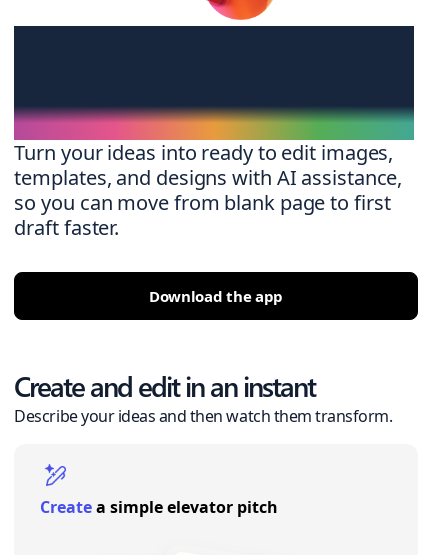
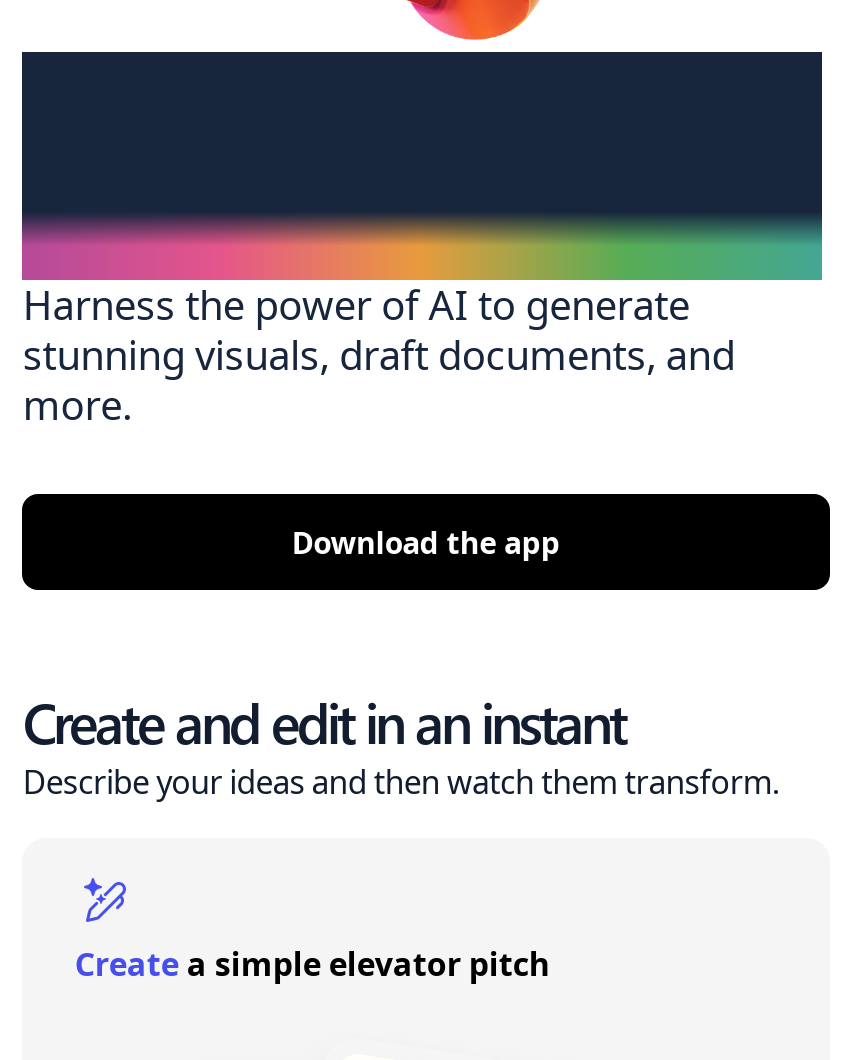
[14,139,402,241] Turn your ideas into ready to edit images, | templates, and designs with AI assistance, | so you can move from blank page to first | draft faster. -> [23,279,735,433] Harness the power of AI to generate | stunning visuals, draft documents, and | more.

